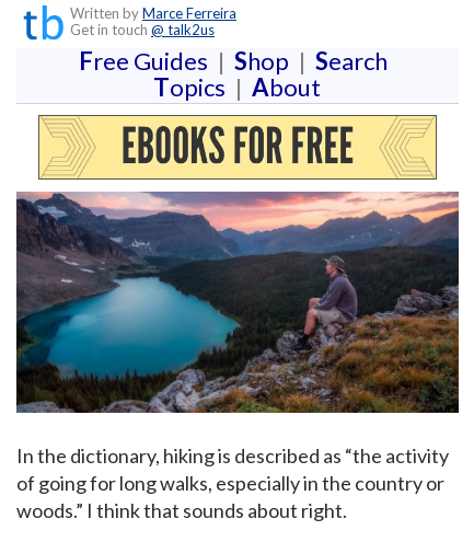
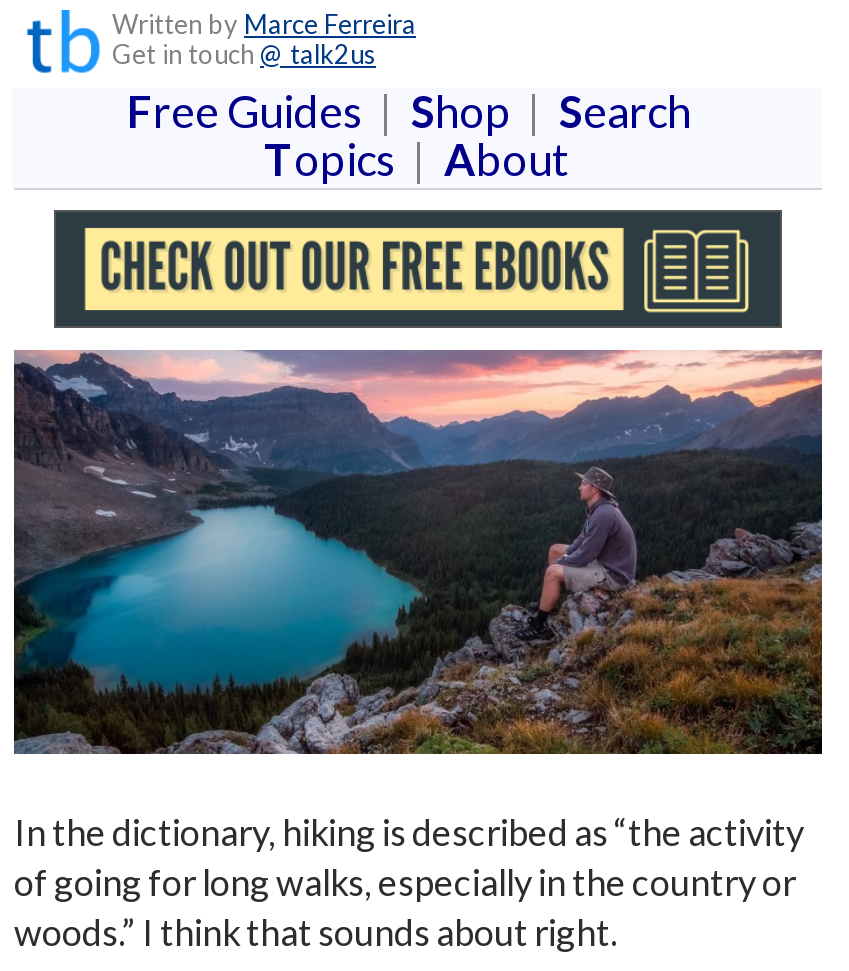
[38,115,437,180] [image] -> [54,210,782,328] [image]

